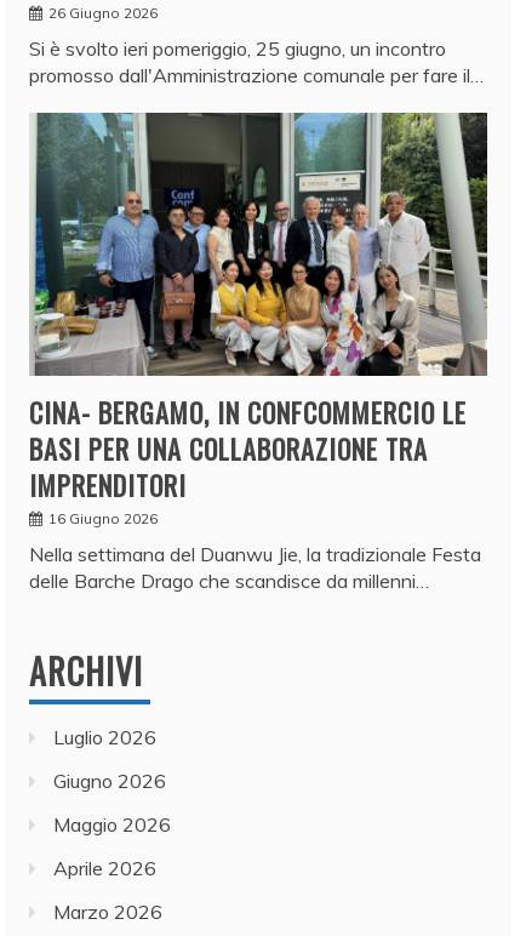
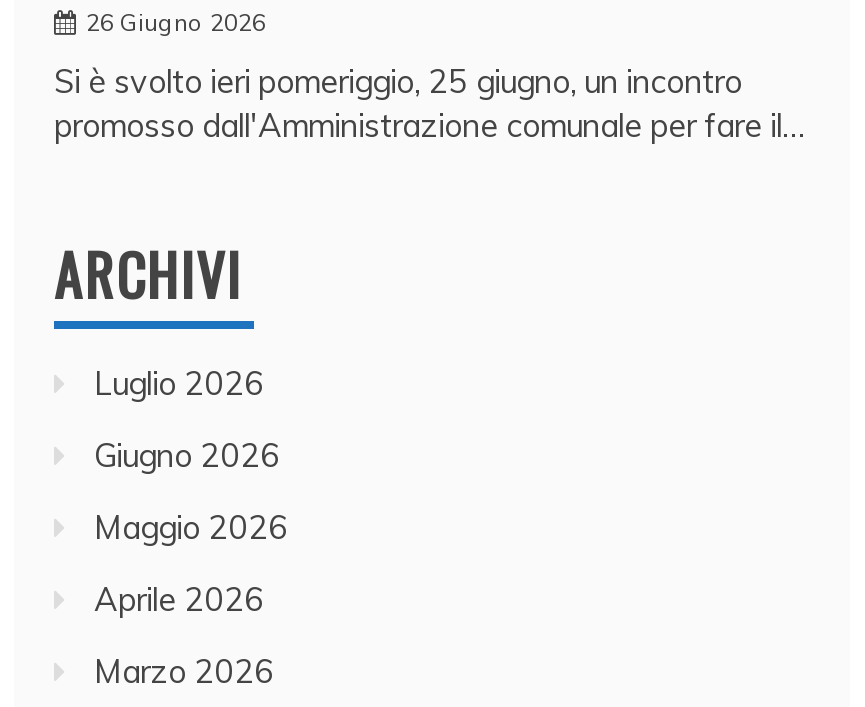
[29,112,488,593] [image] | CINA- BERGAMO, IN CONFCOMMERCIO LE | BASI PER UNA COLLABORAZIONE TRA | IMPRENDITORI | 16 Giugno 2026 | Nella settimana del Duanwu Jie, la tradizionale Festa | delle Barche Drago che scandisce da millenni… -> none

